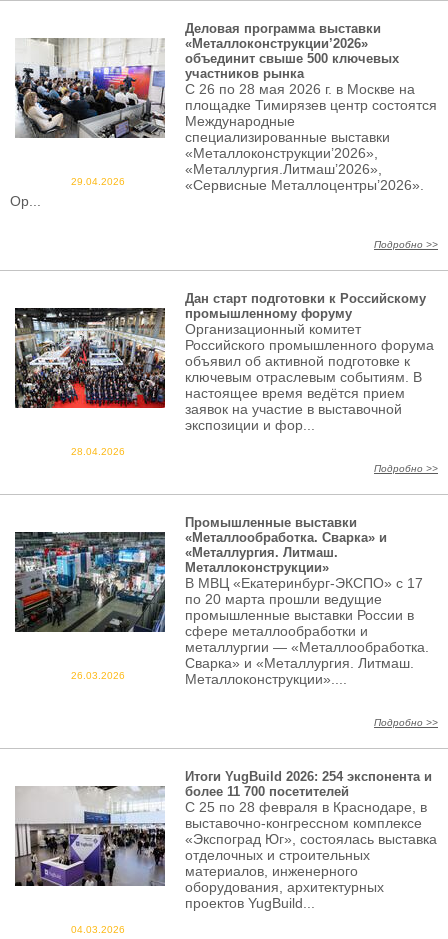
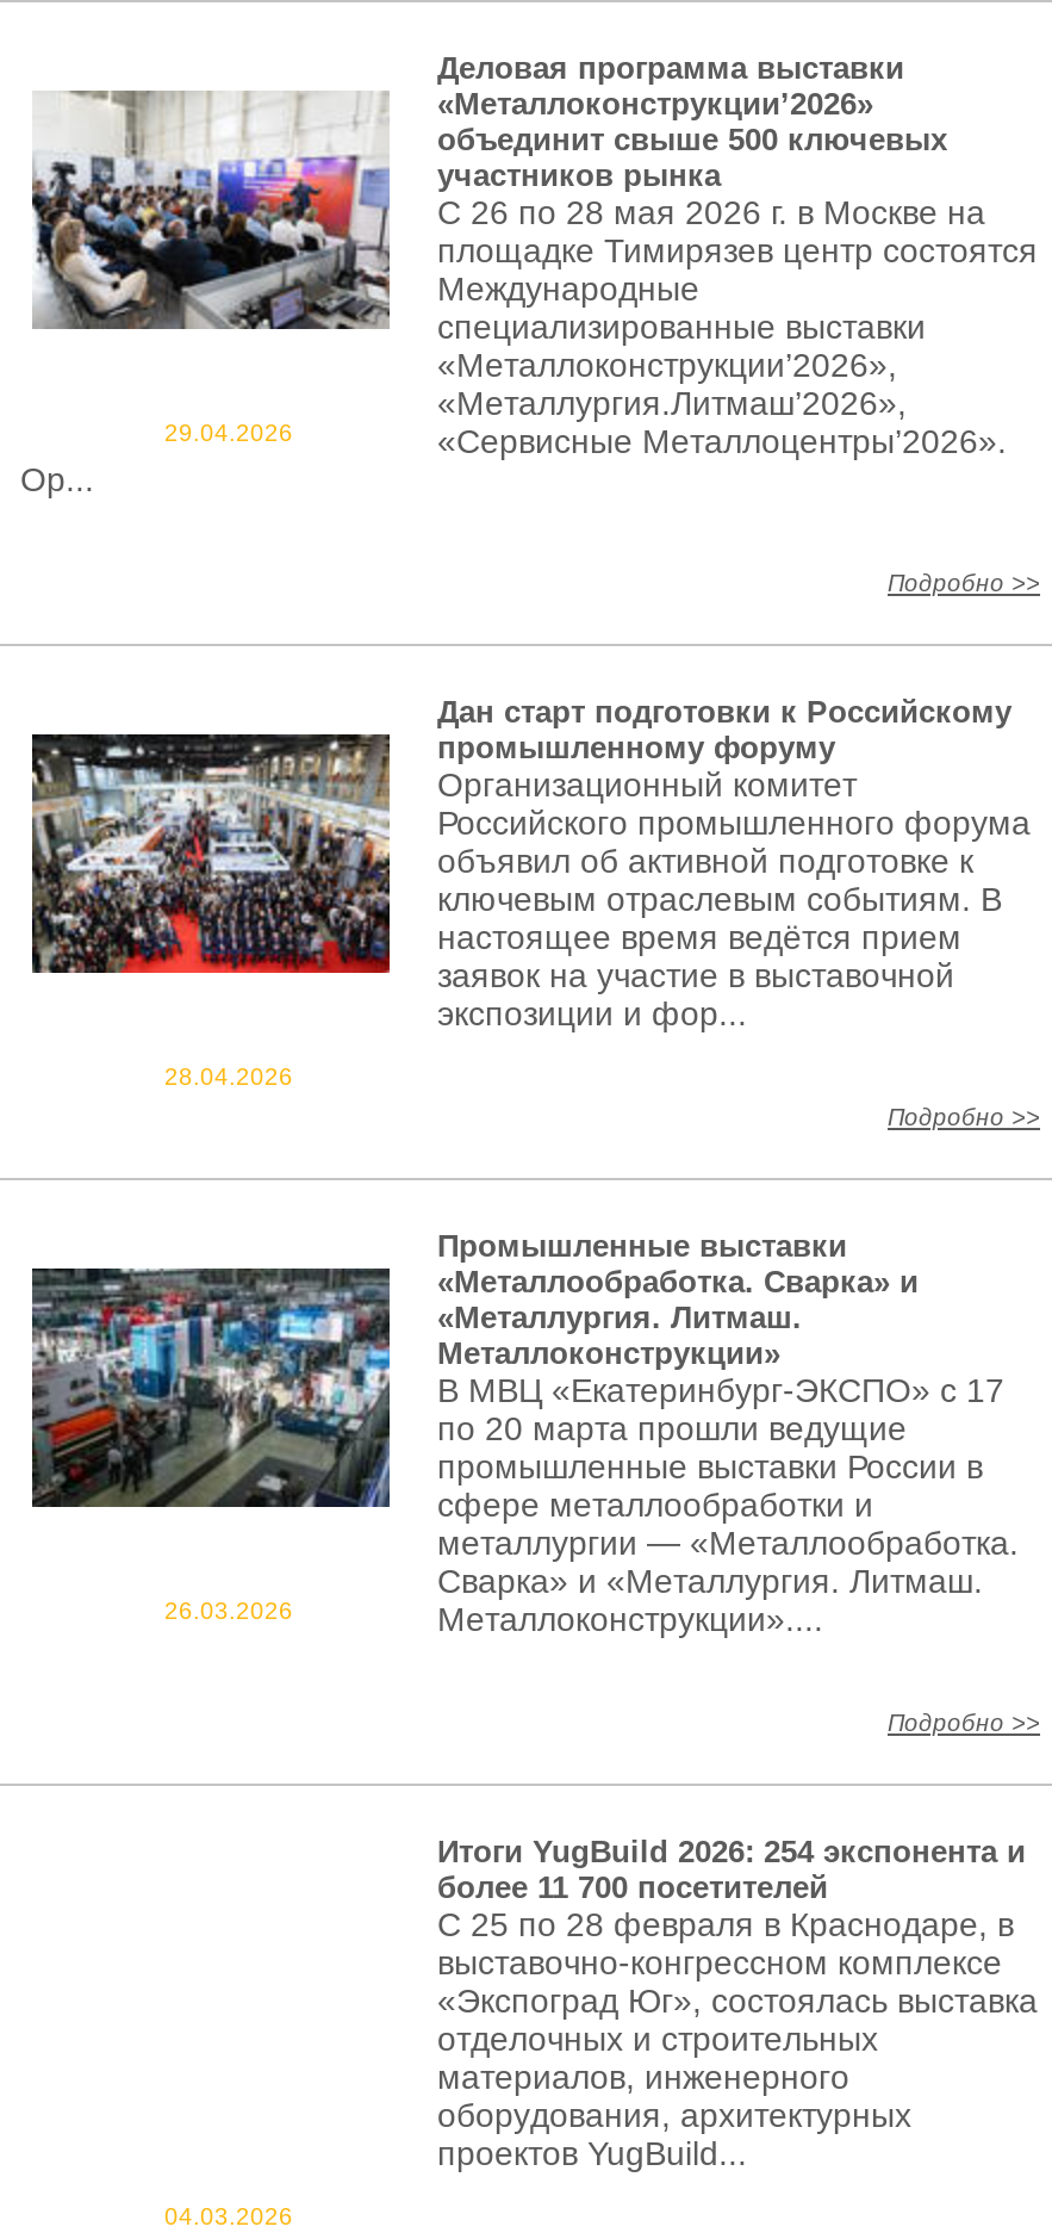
[14,785,166,887] [image] -> none

